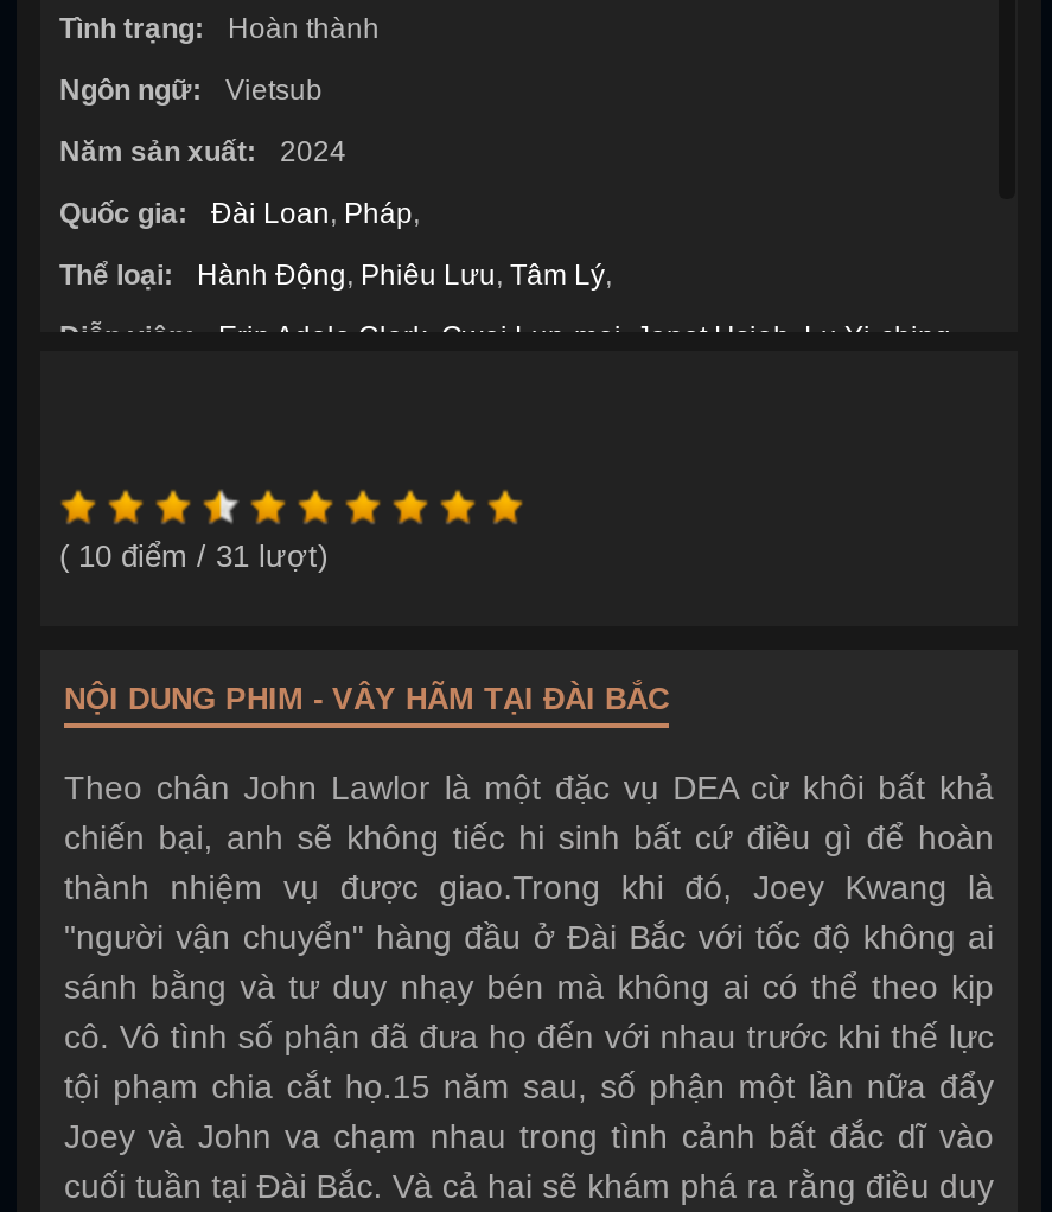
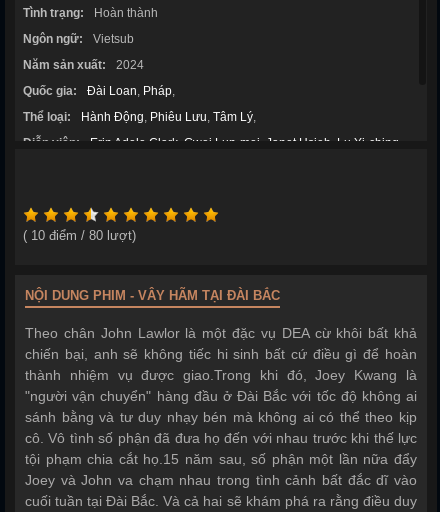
[59,538,327,574] (10 điểm / 31 lượt) -> [23,228,136,243] (10 điểm / 80 lượt)

